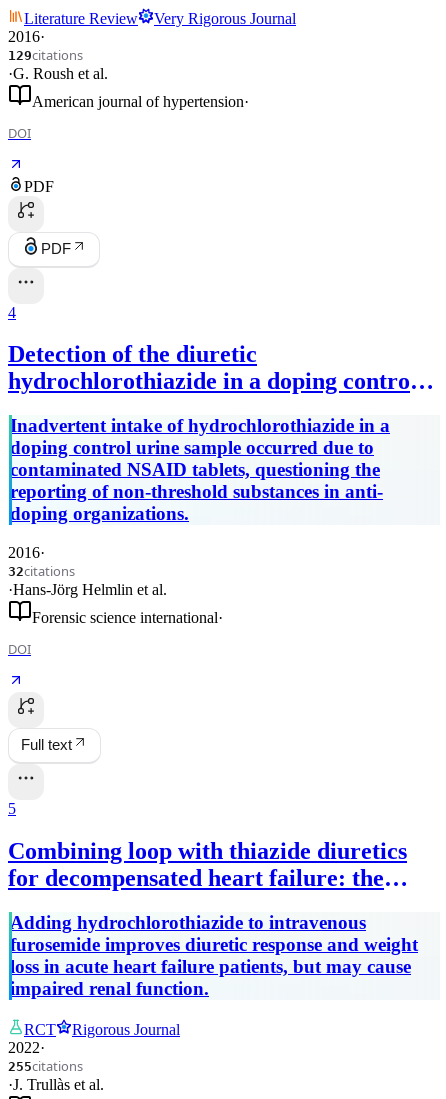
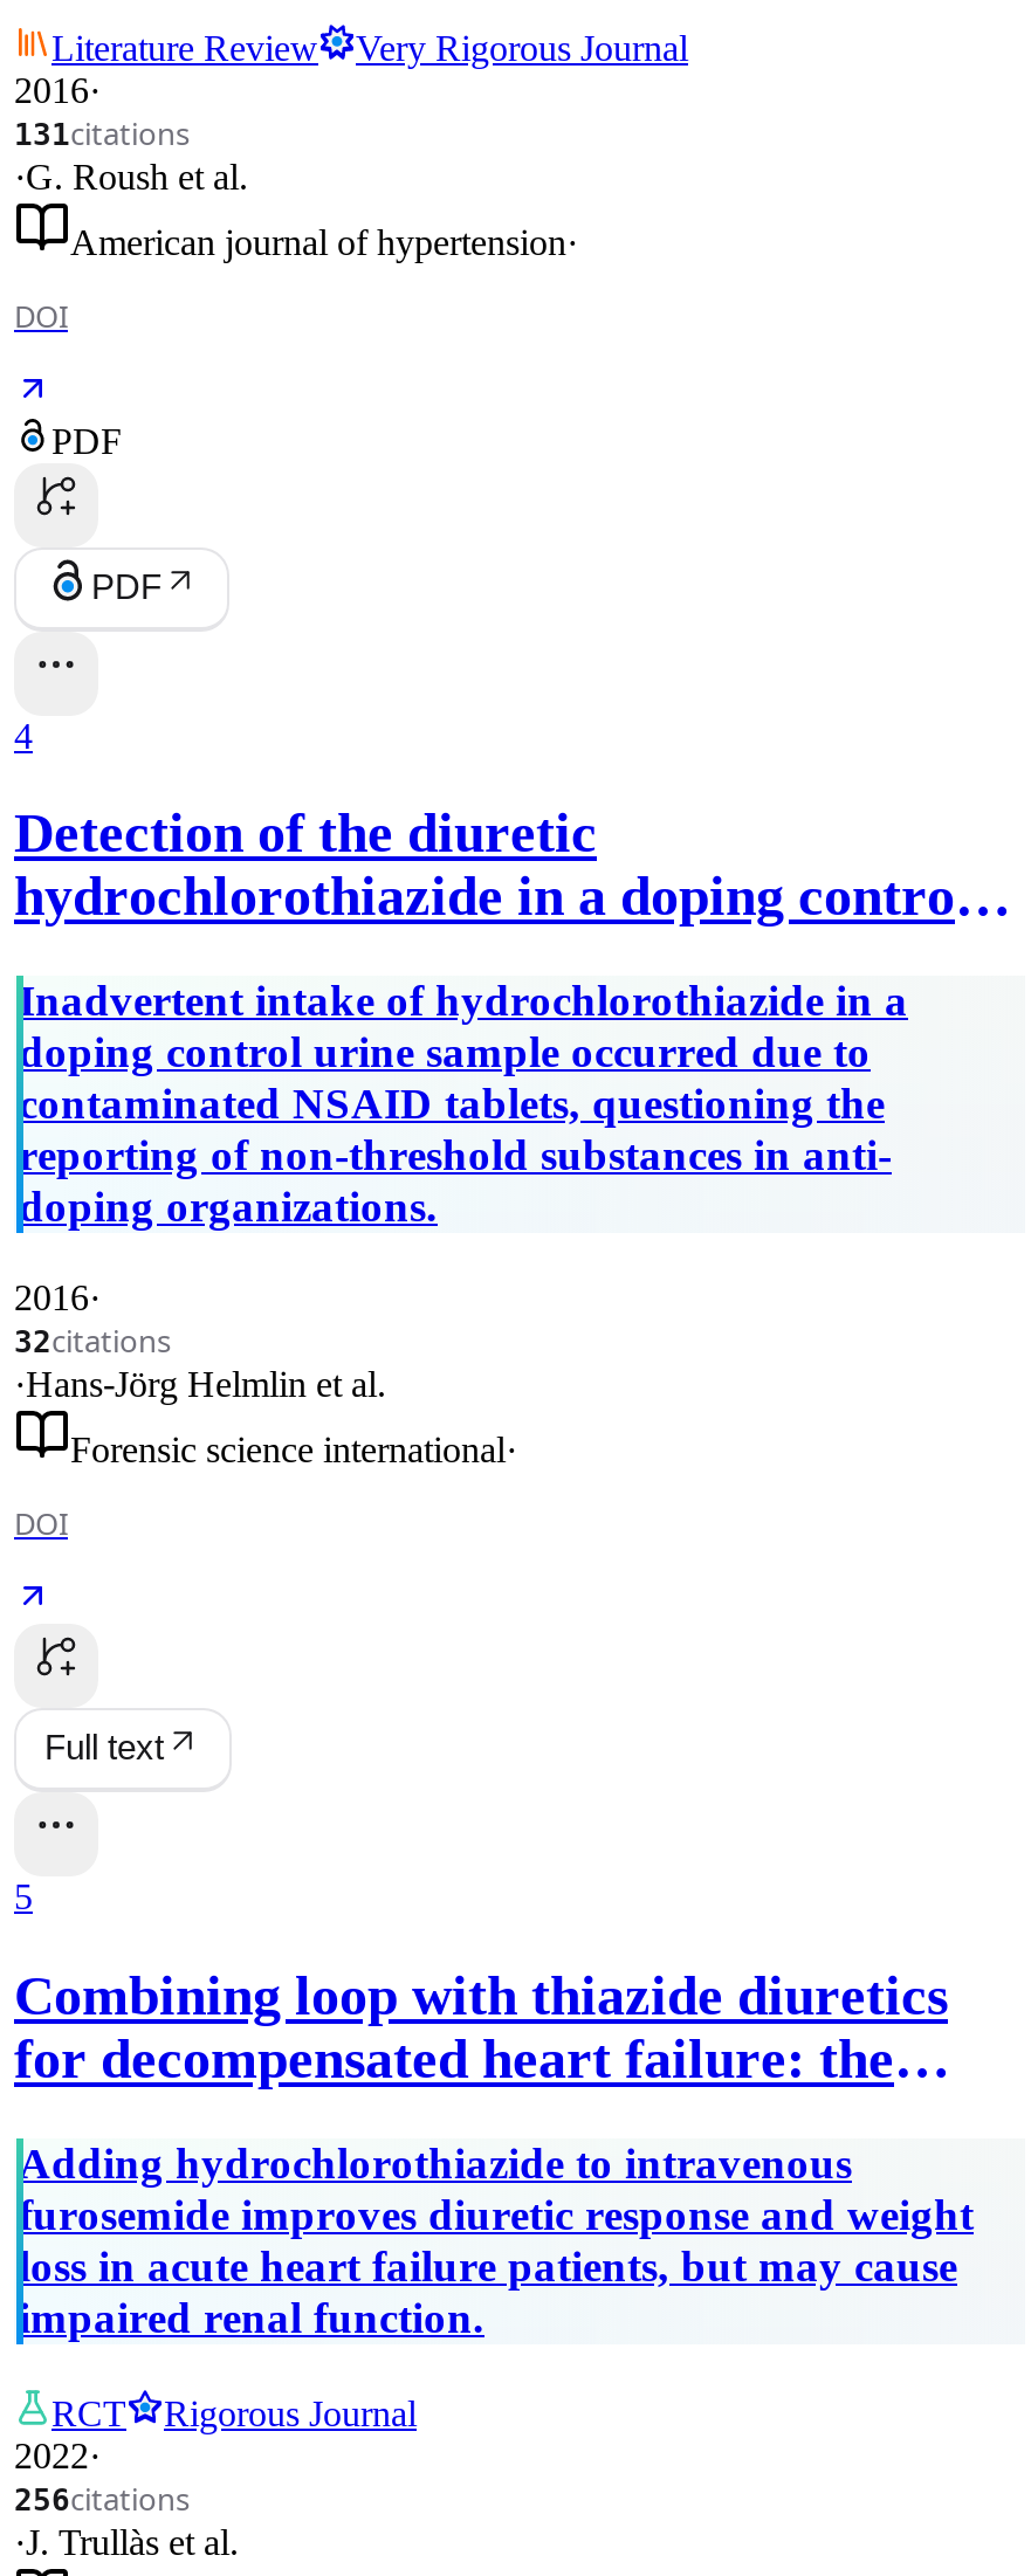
[8,46,83,64] 129citations -> [14,111,190,153] 131citations
[8,1056,83,1074] 255citations -> [14,2477,190,2519] 256citations

